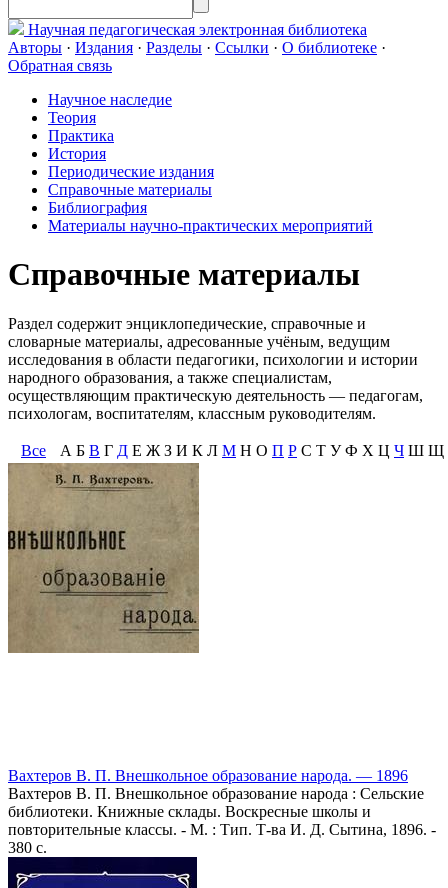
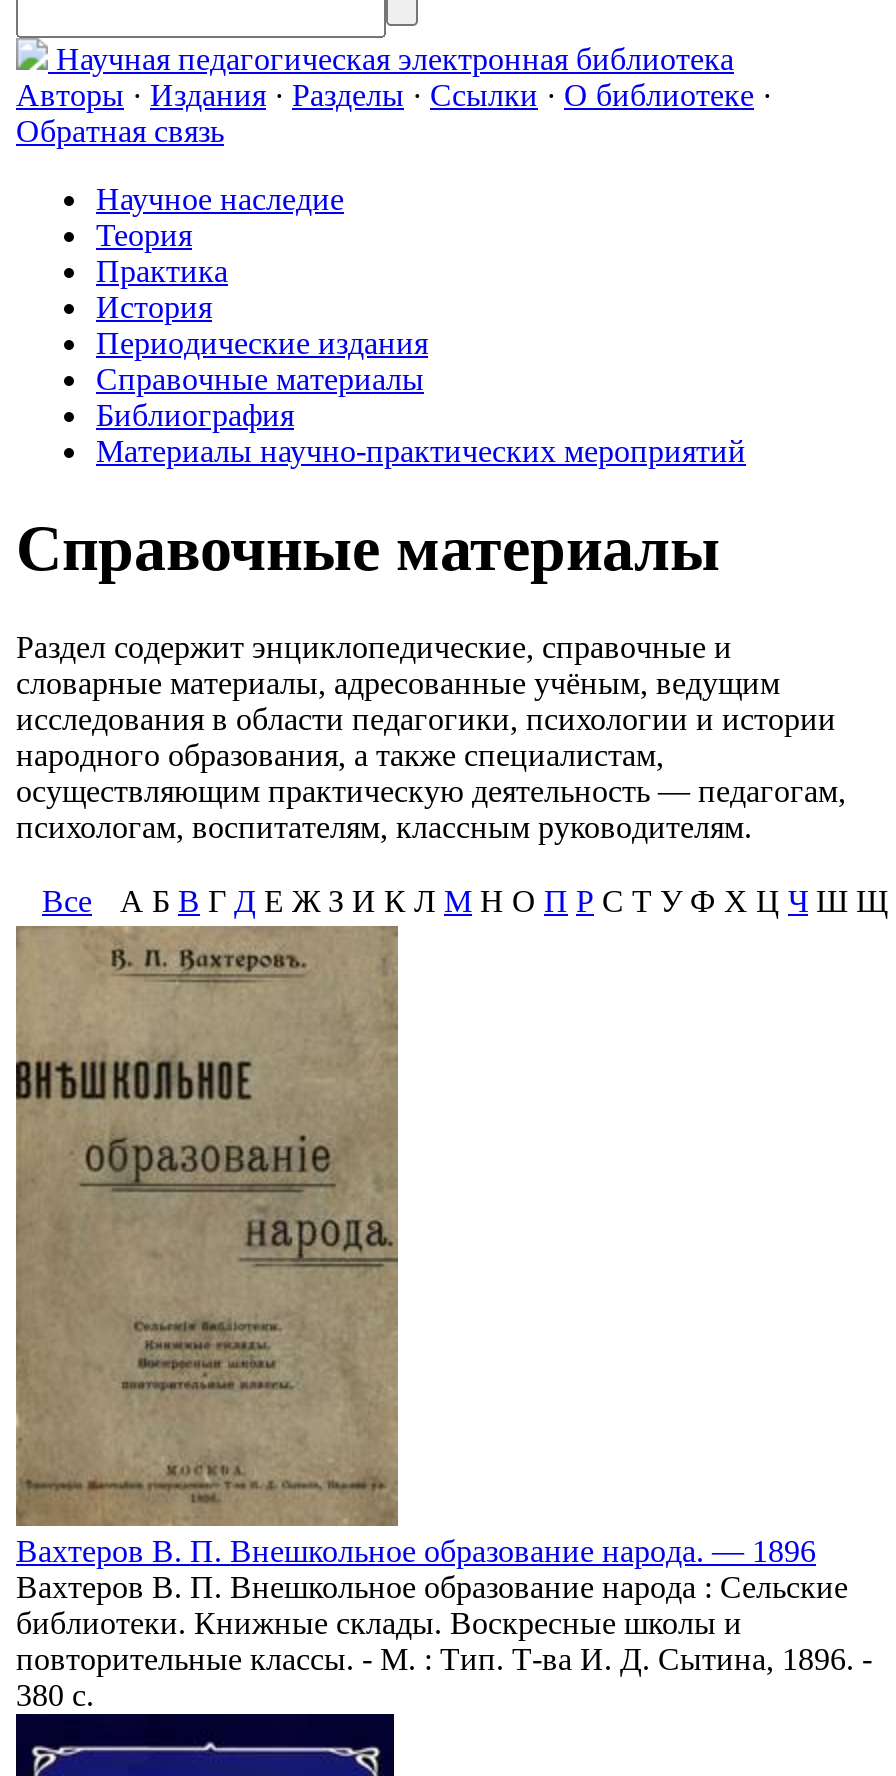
none -> [14,1306,400,1528] [image]

